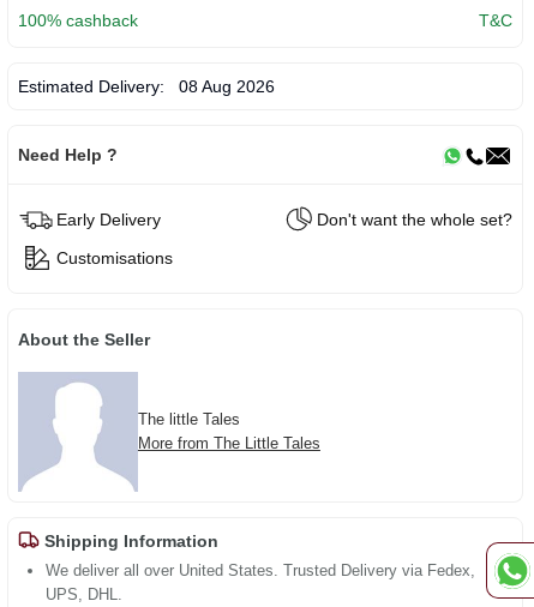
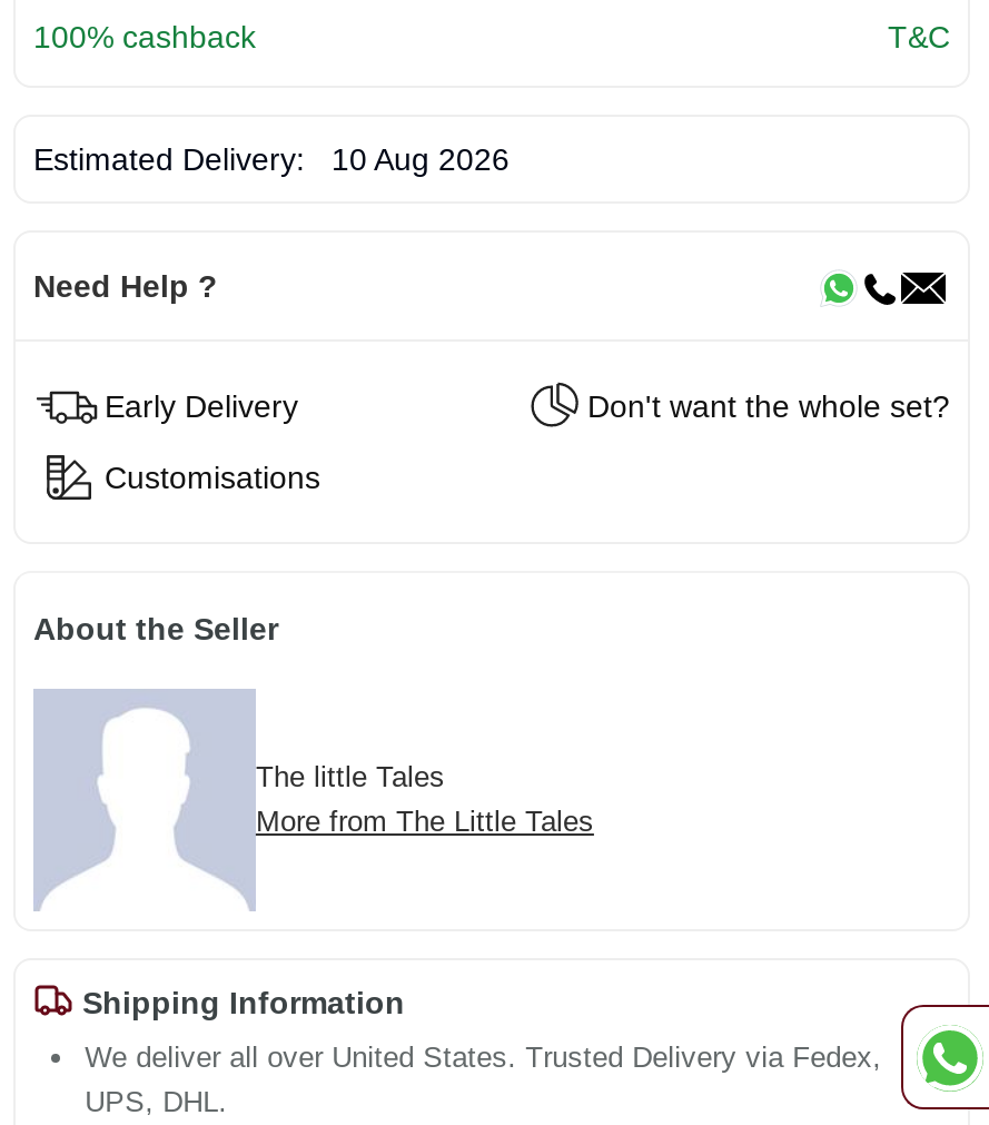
[18,77,275,96] Estimated Delivery: 08 Aug 2026 -> [33,142,510,177] Estimated Delivery: 10 Aug 2026

